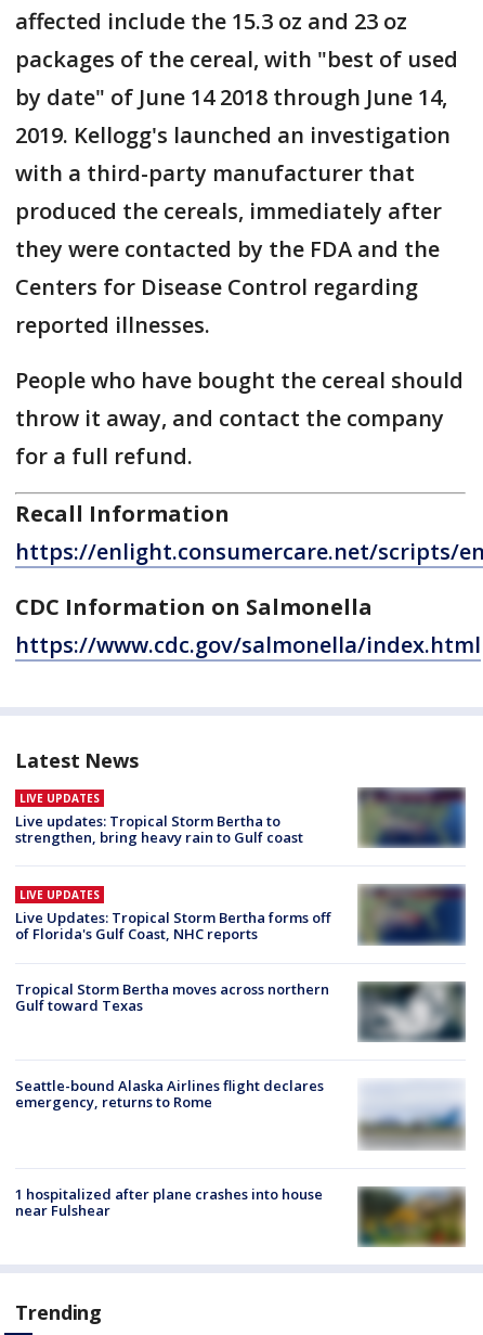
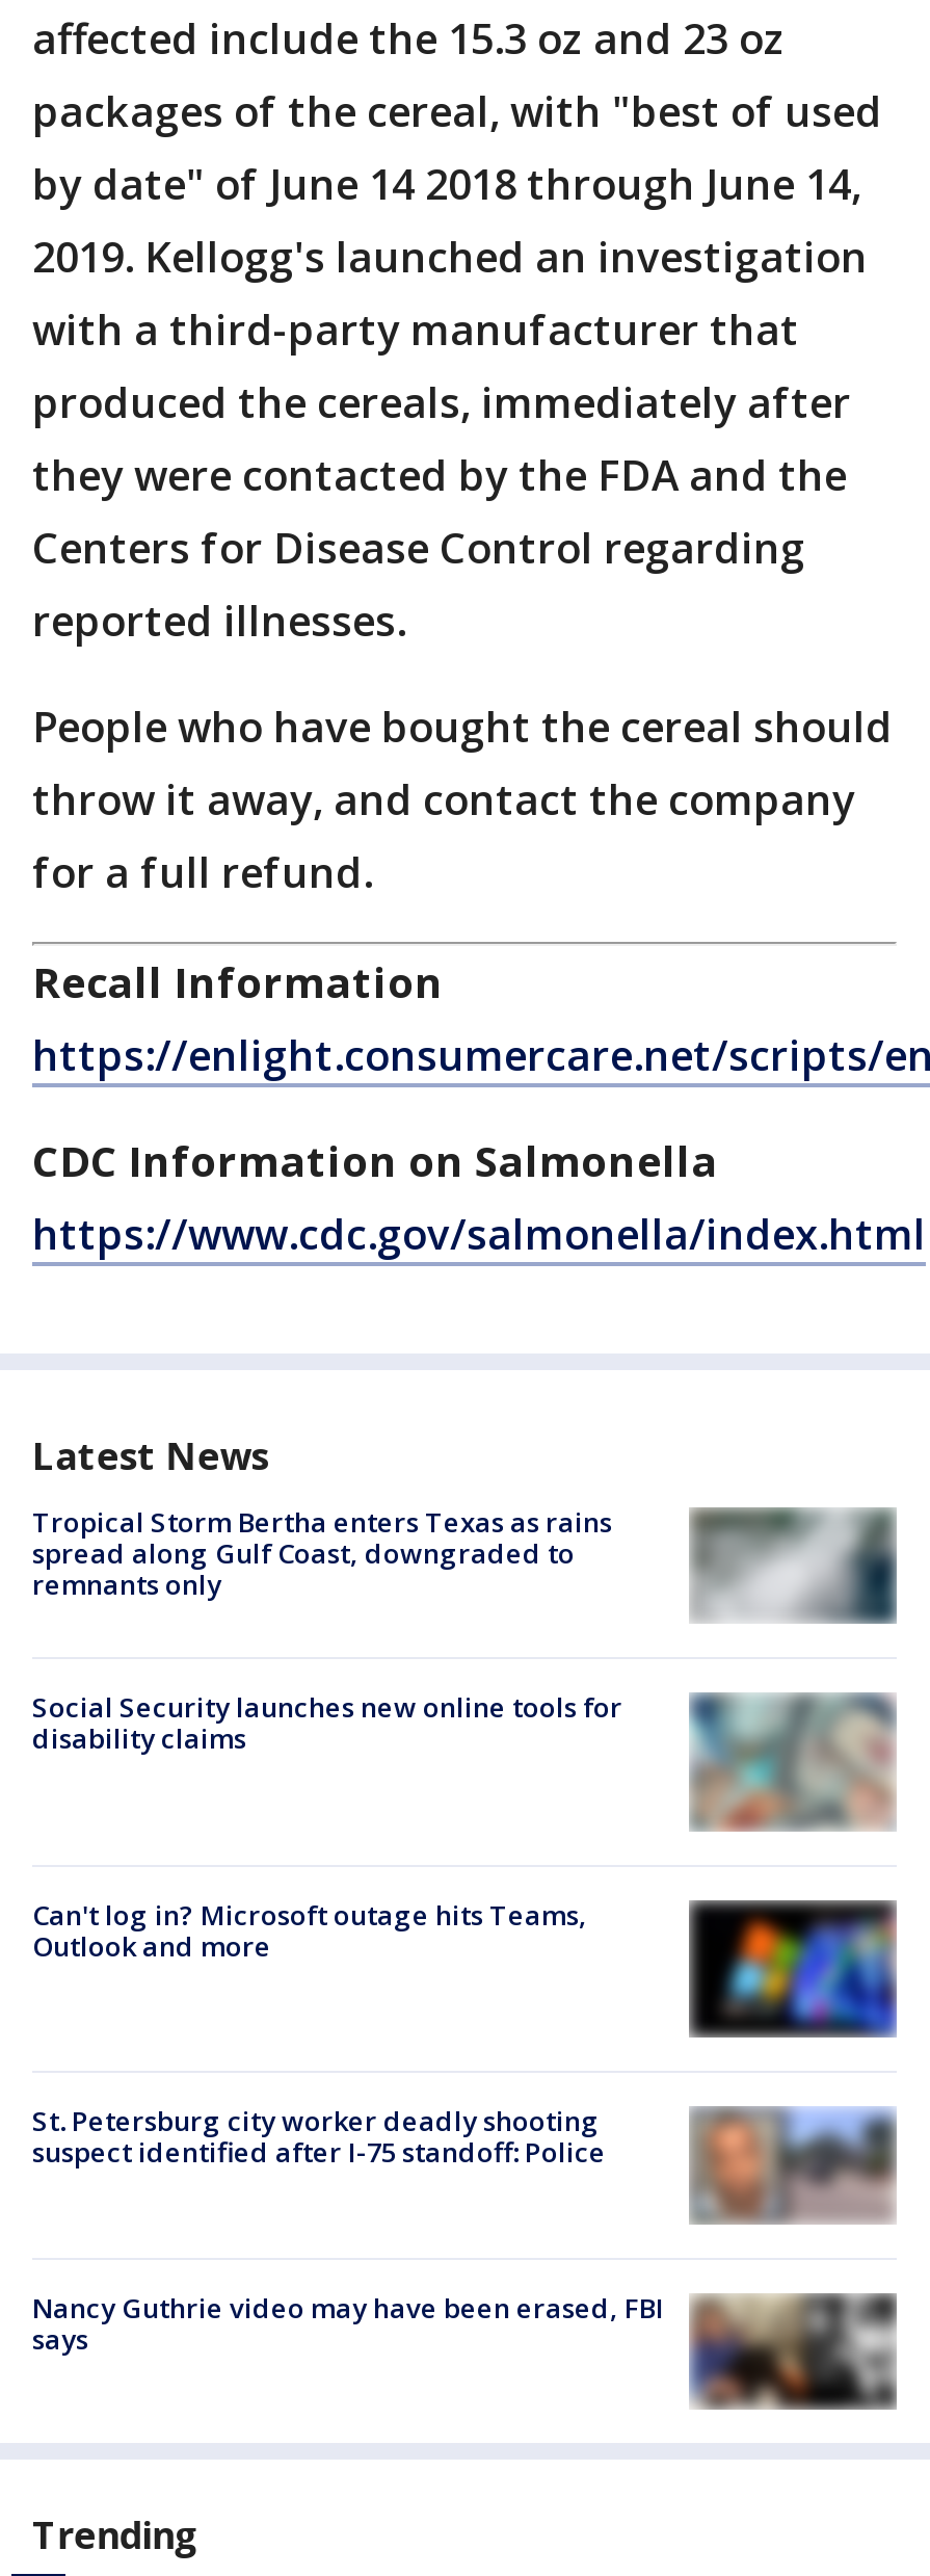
[15,791,303,847] LIVE UPDATES | Live updates: Tropical Storm Bertha to | strengthen, bring heavy rain to Gulf coast -> [32,1504,612,1603] Tropical Storm Bertha enters Texas as rains | spread along Gulf Coast, downgraded to | remnants only
[358,787,466,848] [image] -> [693,1507,897,1624] [image]
[15,884,466,946] [image] | LIVE UPDATES | Live Updates: Tropical Storm Bertha forms off | of Florida's Gulf Coast, NHC reports -> [32,1689,897,1832] [image] | Social Security launches new online tools for | disability claims
[15,979,329,1015] Tropical Storm Bertha moves across northern | Gulf toward Texas -> [32,1896,587,1964] Can't log in? Microsoft outage hits Teams, | Outlook and more
[357,981,466,1053] [image] -> [687,1900,899,2040] [image]
[15,1076,465,1148] [image] | Seattle-bound Alaska Airlines flight declares | emergency, returns to Rome -> [32,2089,897,2223] [image] | St. Petersburg city worker deadly shooting | suspect identified after I-75 standoff: Police
[15,1184,466,1247] [image] | 1 hospitalized after plane crashes into house | near Fulshear -> [32,2288,897,2410] [image] | Nancy Guthrie video may have been erased, FBI | says

